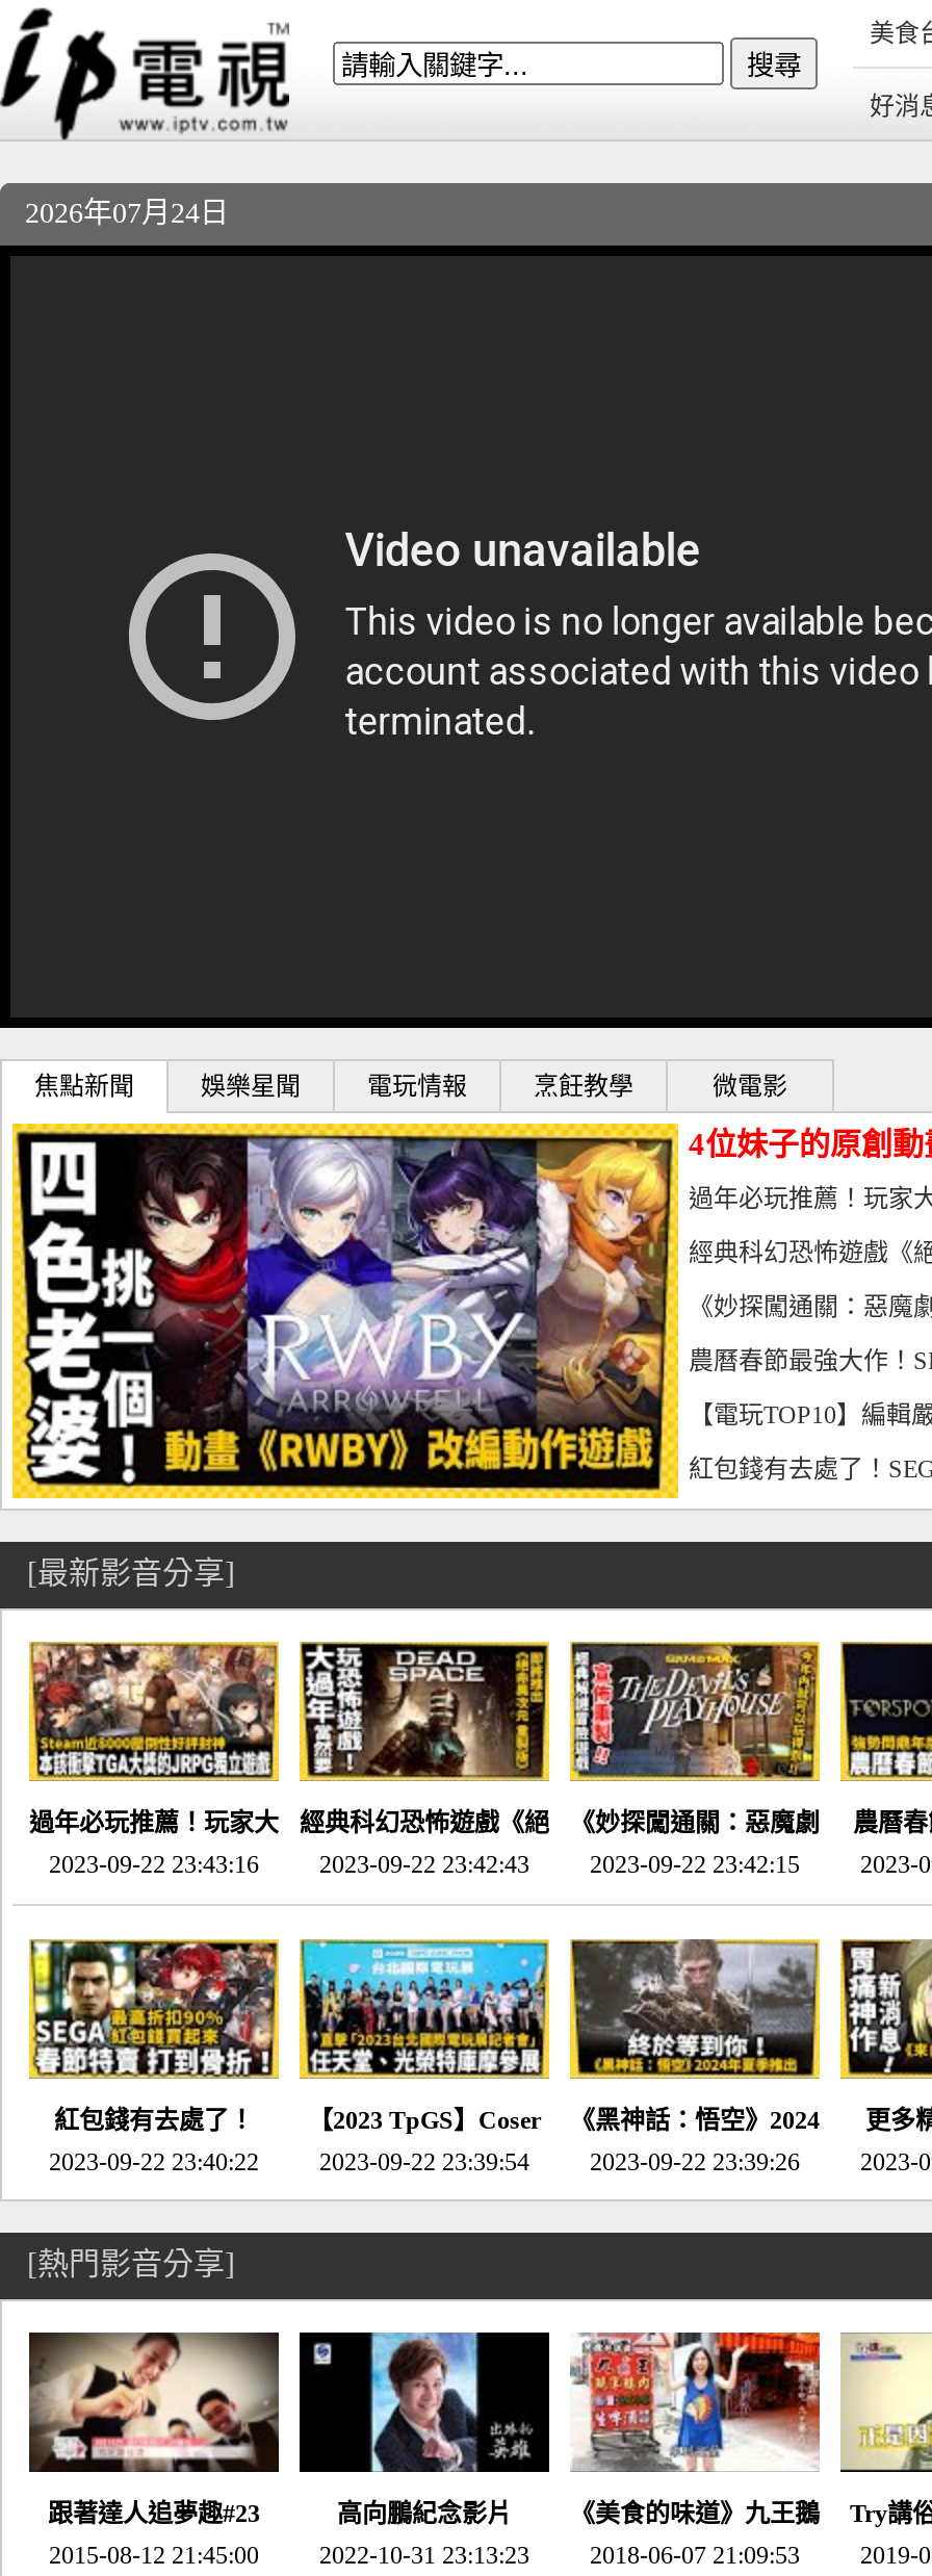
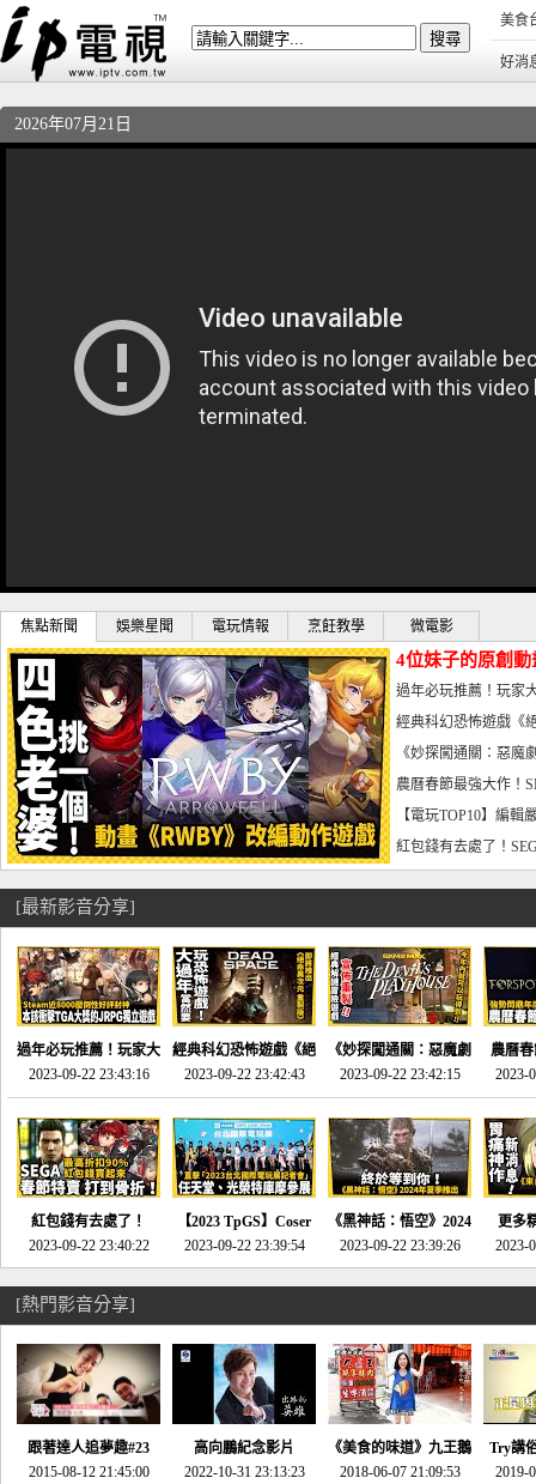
[0,198,229,229] 2026年07月24日 -> [0,115,132,133] 2026年07月21日

